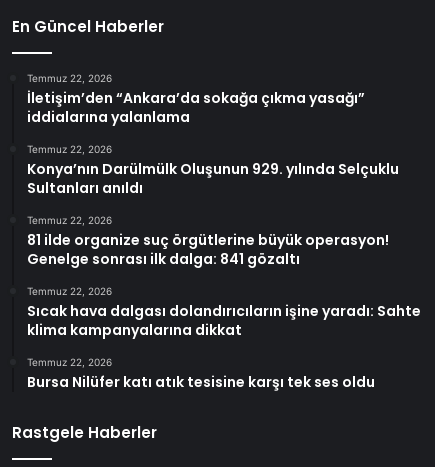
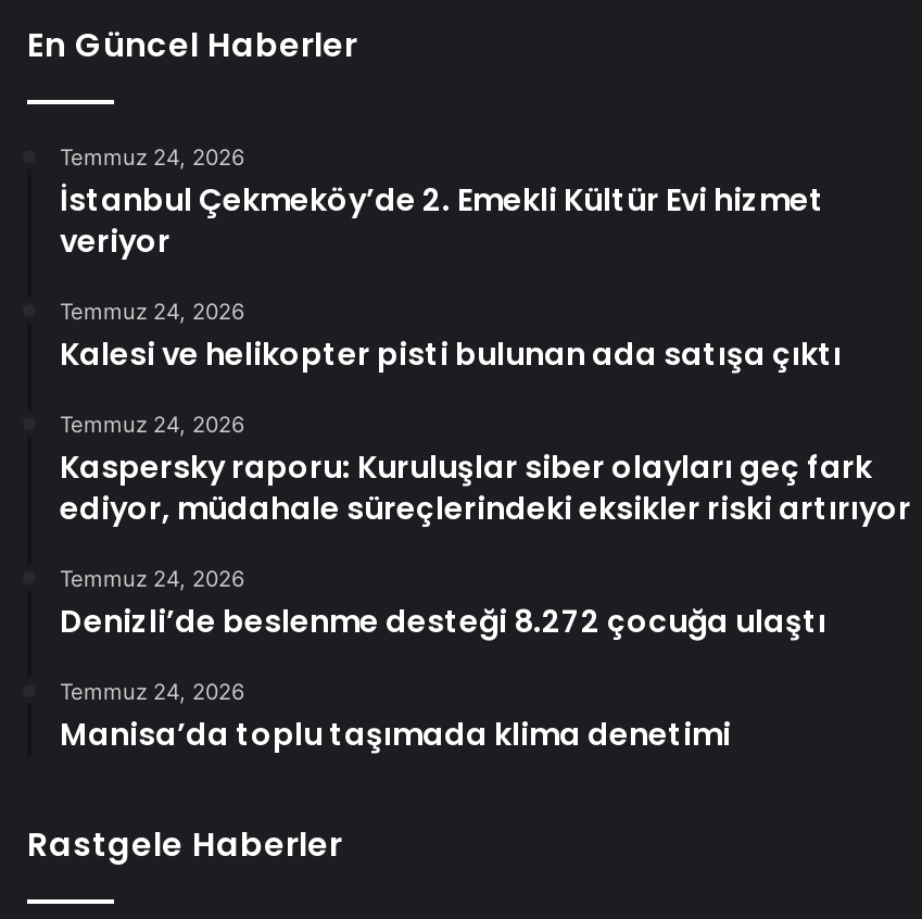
[27,71,365,126] Temmuz 22, 2026 | İletişim’den “Ankara’da sokağa çıkma yasağı” | iddialarına yalanlama -> [60,142,824,262] Temmuz 24, 2026 | İstanbul Çekmeköy’de 2. Emekli Kültür Evi hizmet | veriyor
[27,142,399,197] Temmuz 22, 2026 | Konya’nın Darülmülk Oluşunun 929. yılında Selçuklu | Sultanları anıldı -> [60,297,842,375] Temmuz 24, 2026 | Kalesi ve helikopter pisti bulunan ada satışa çıktı
[27,213,389,268] Temmuz 22, 2026 | 81 ilde organize suç örgütlerine büyük operasyon! | Genelge sonrası ilk dalga: 841 gözaltı -> [60,410,911,529] Temmuz 24, 2026 | Kaspersky raporu: Kuruluşlar siber olayları geç fark | ediyor, müdahale süreçlerindeki eksikler riski artırıyor
[27,284,421,339] Temmuz 22, 2026 | Sıcak hava dalgası dolandırıcıların işine yaradı: Sahte | klima kampanyalarına dikkat -> [60,564,826,642] Temmuz 24, 2026 | Denizli’de beslenme desteği 8.272 çocuğa ulaştı
[27,355,375,391] Temmuz 22, 2026 | Bursa Nilüfer katı atık tesisine karşı tek ses oldu -> [60,677,731,755] Temmuz 24, 2026 | Manisa’da toplu taşımada klima denetimi

